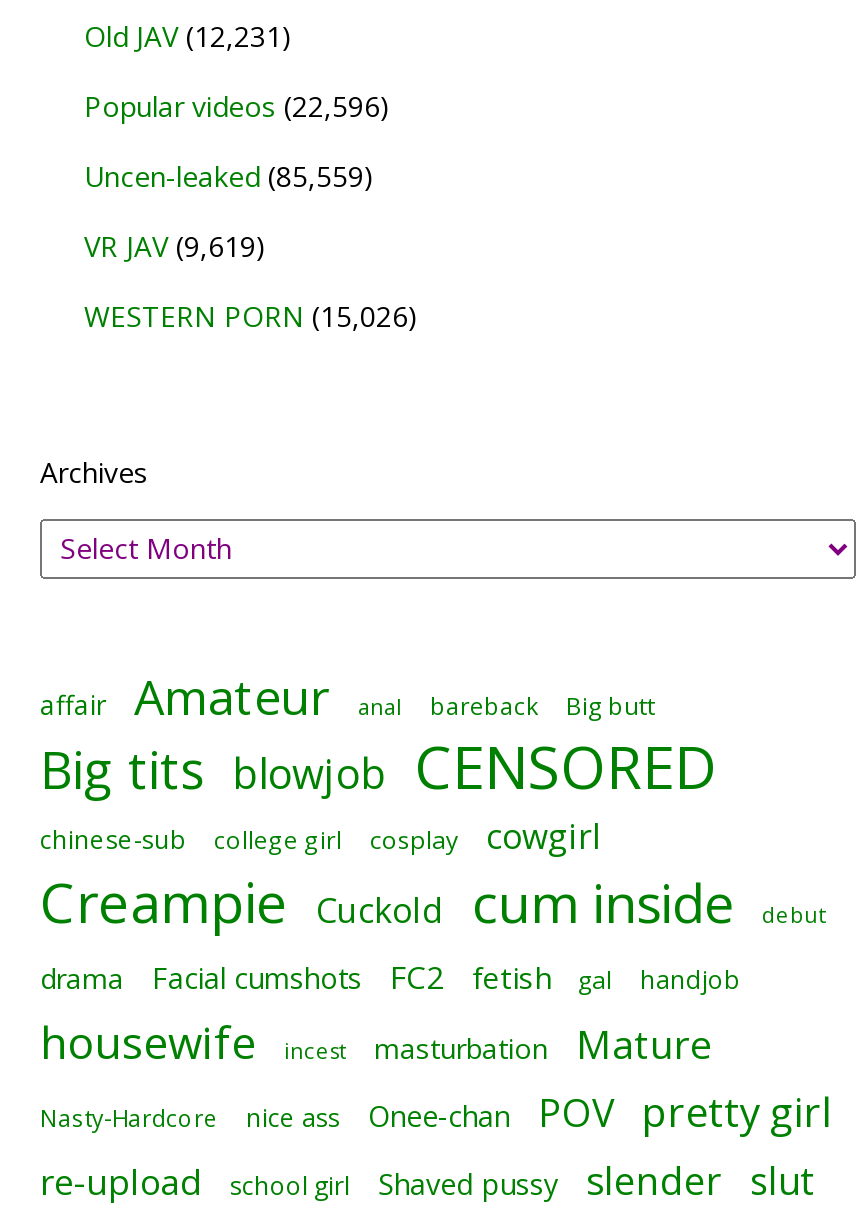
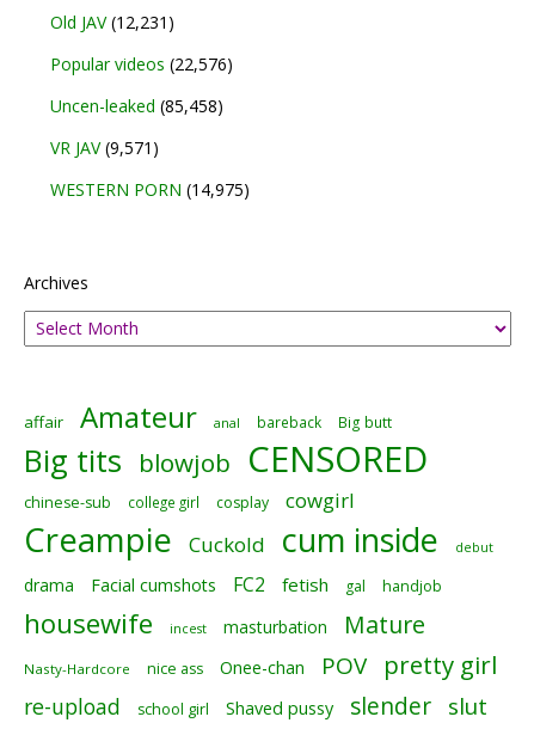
[84,86,390,124] Popular videos (22,596) -> [50,52,233,75] Popular videos (22,576)
[84,156,374,194] Uncen-leaked (85,559) -> [50,94,223,117] Uncen-leaked (85,458)
[84,226,266,264] VR JAV (9,619) -> [50,136,159,158] VR JAV (9,571)
[84,296,418,334] WESTERN PORN (15,026) -> [50,177,250,200] WESTERN PORN (14,975)

